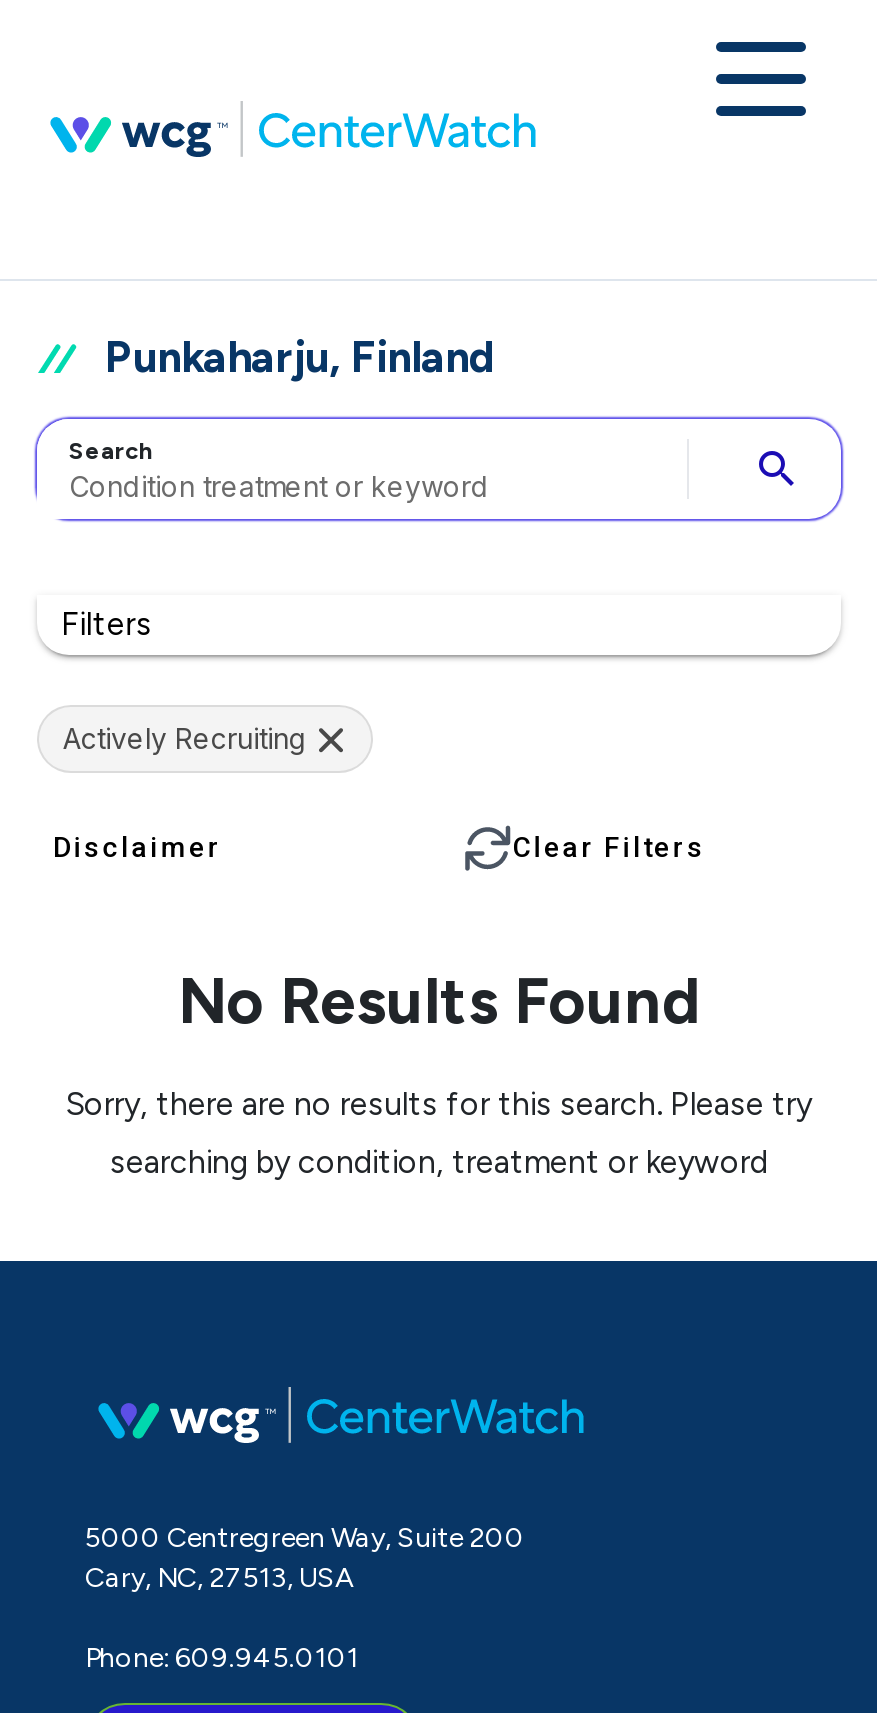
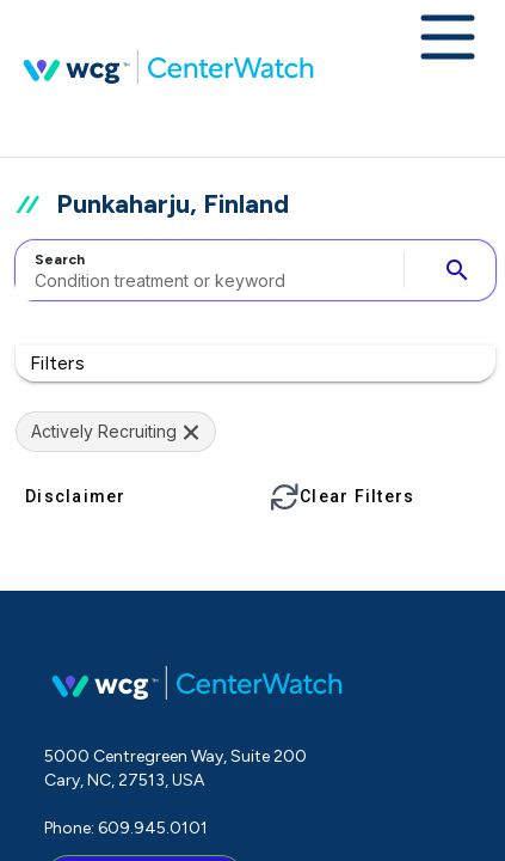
[66,962,812,1180] No Results Found | Sorry, there are no results for this search. Please try | searching by condition, treatment or keyword -> none

